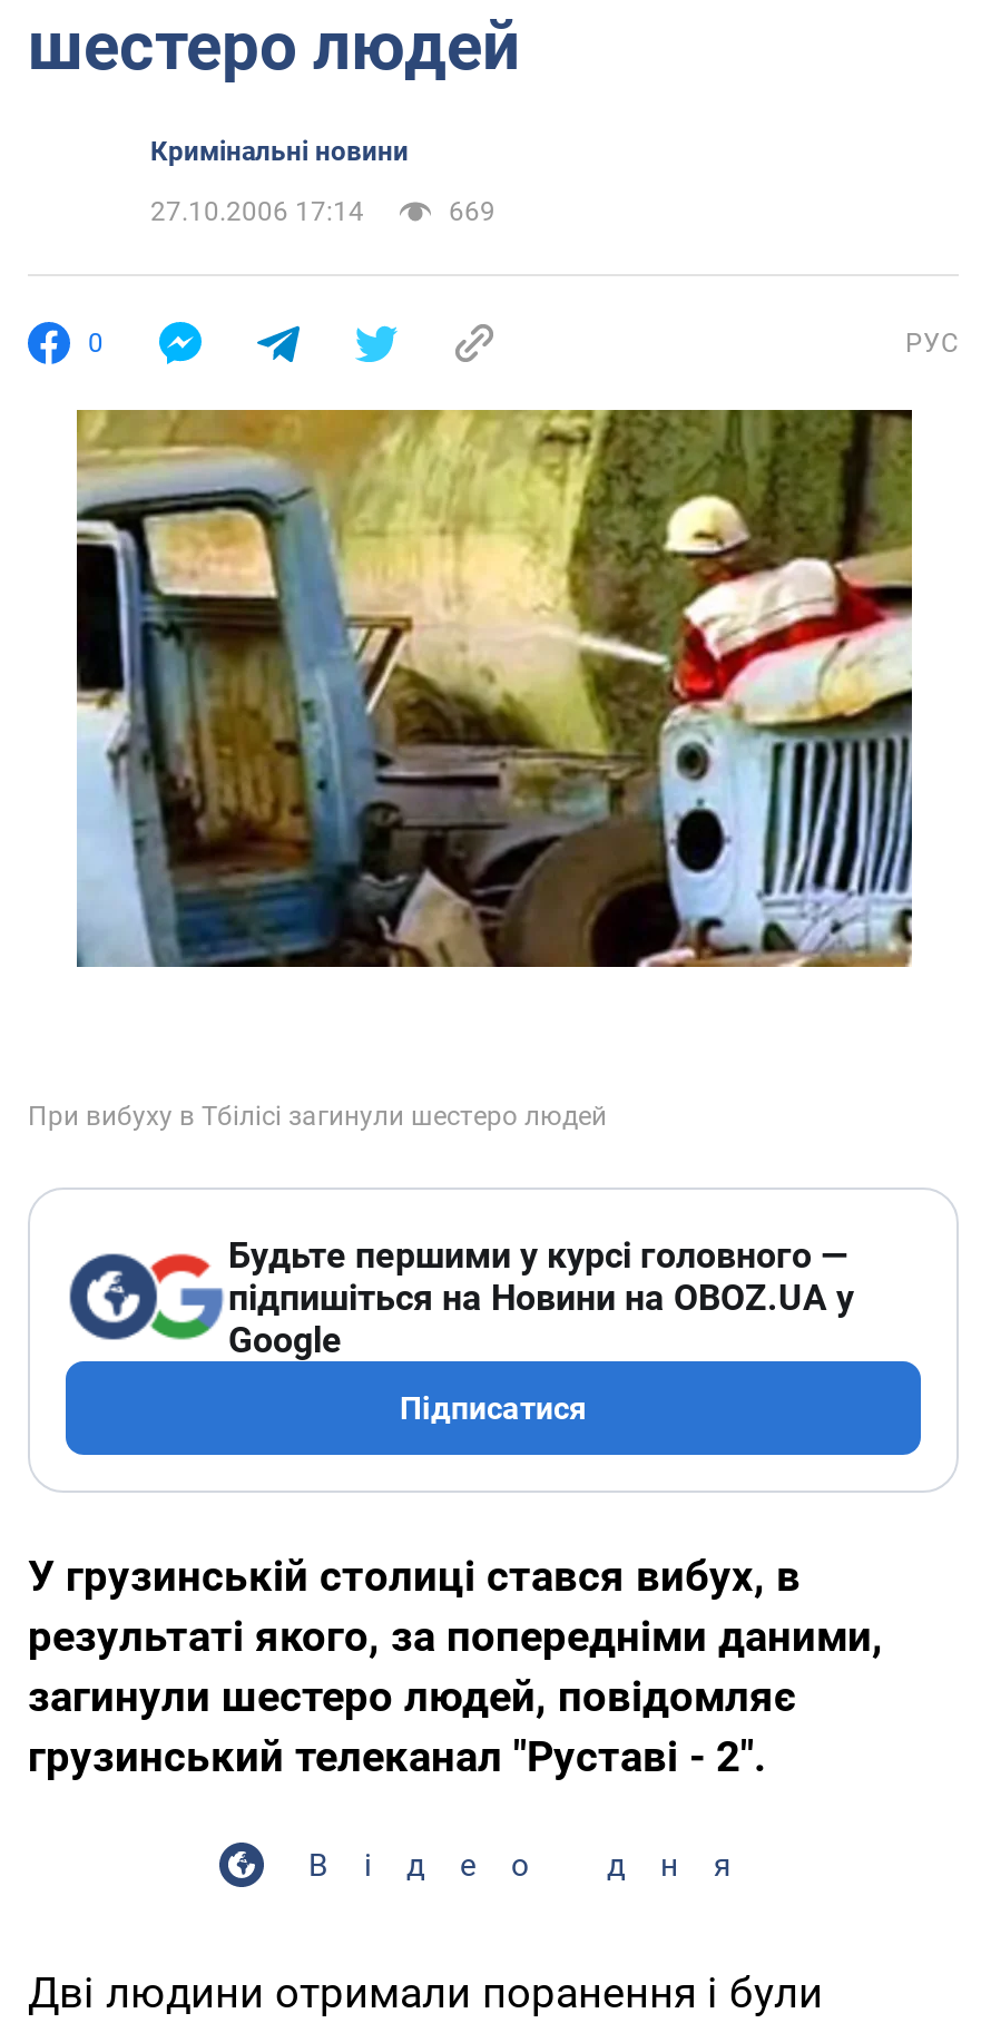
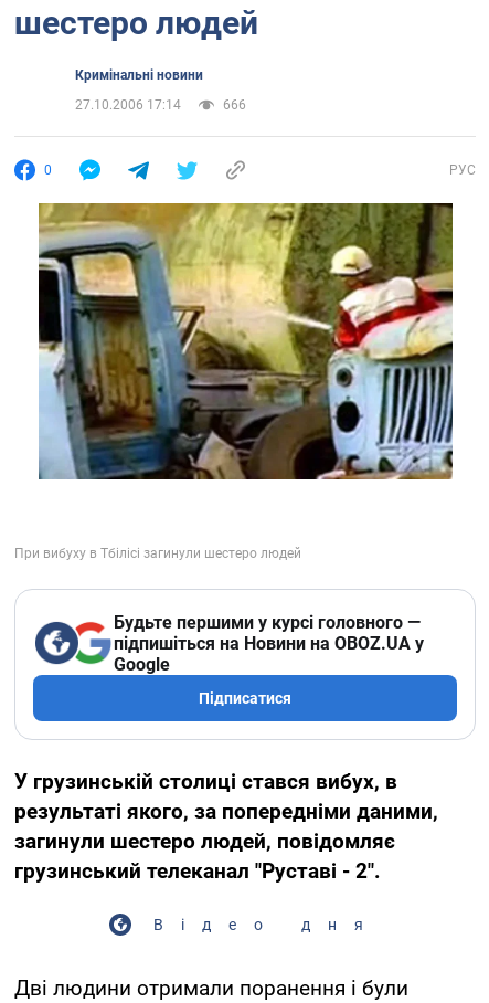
[449,196,495,227] 669 -> [223,97,246,113] 666

